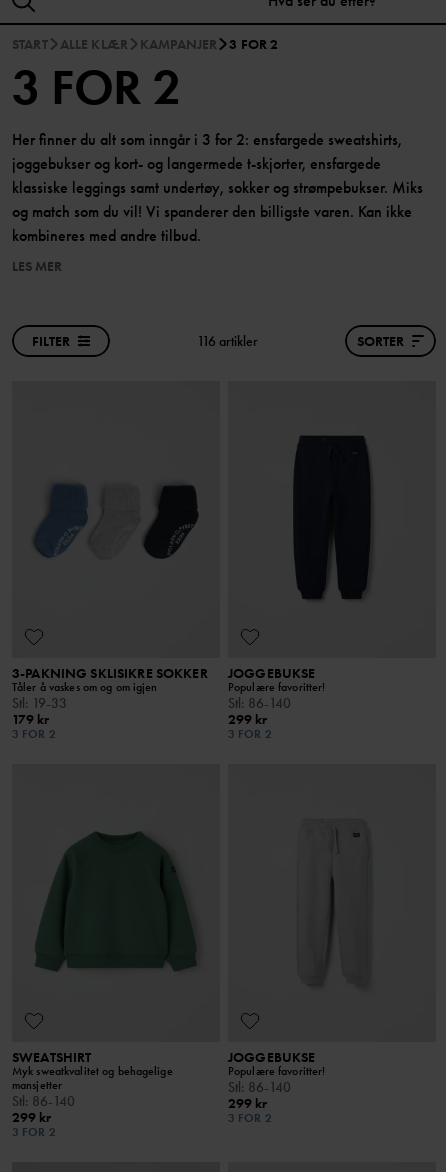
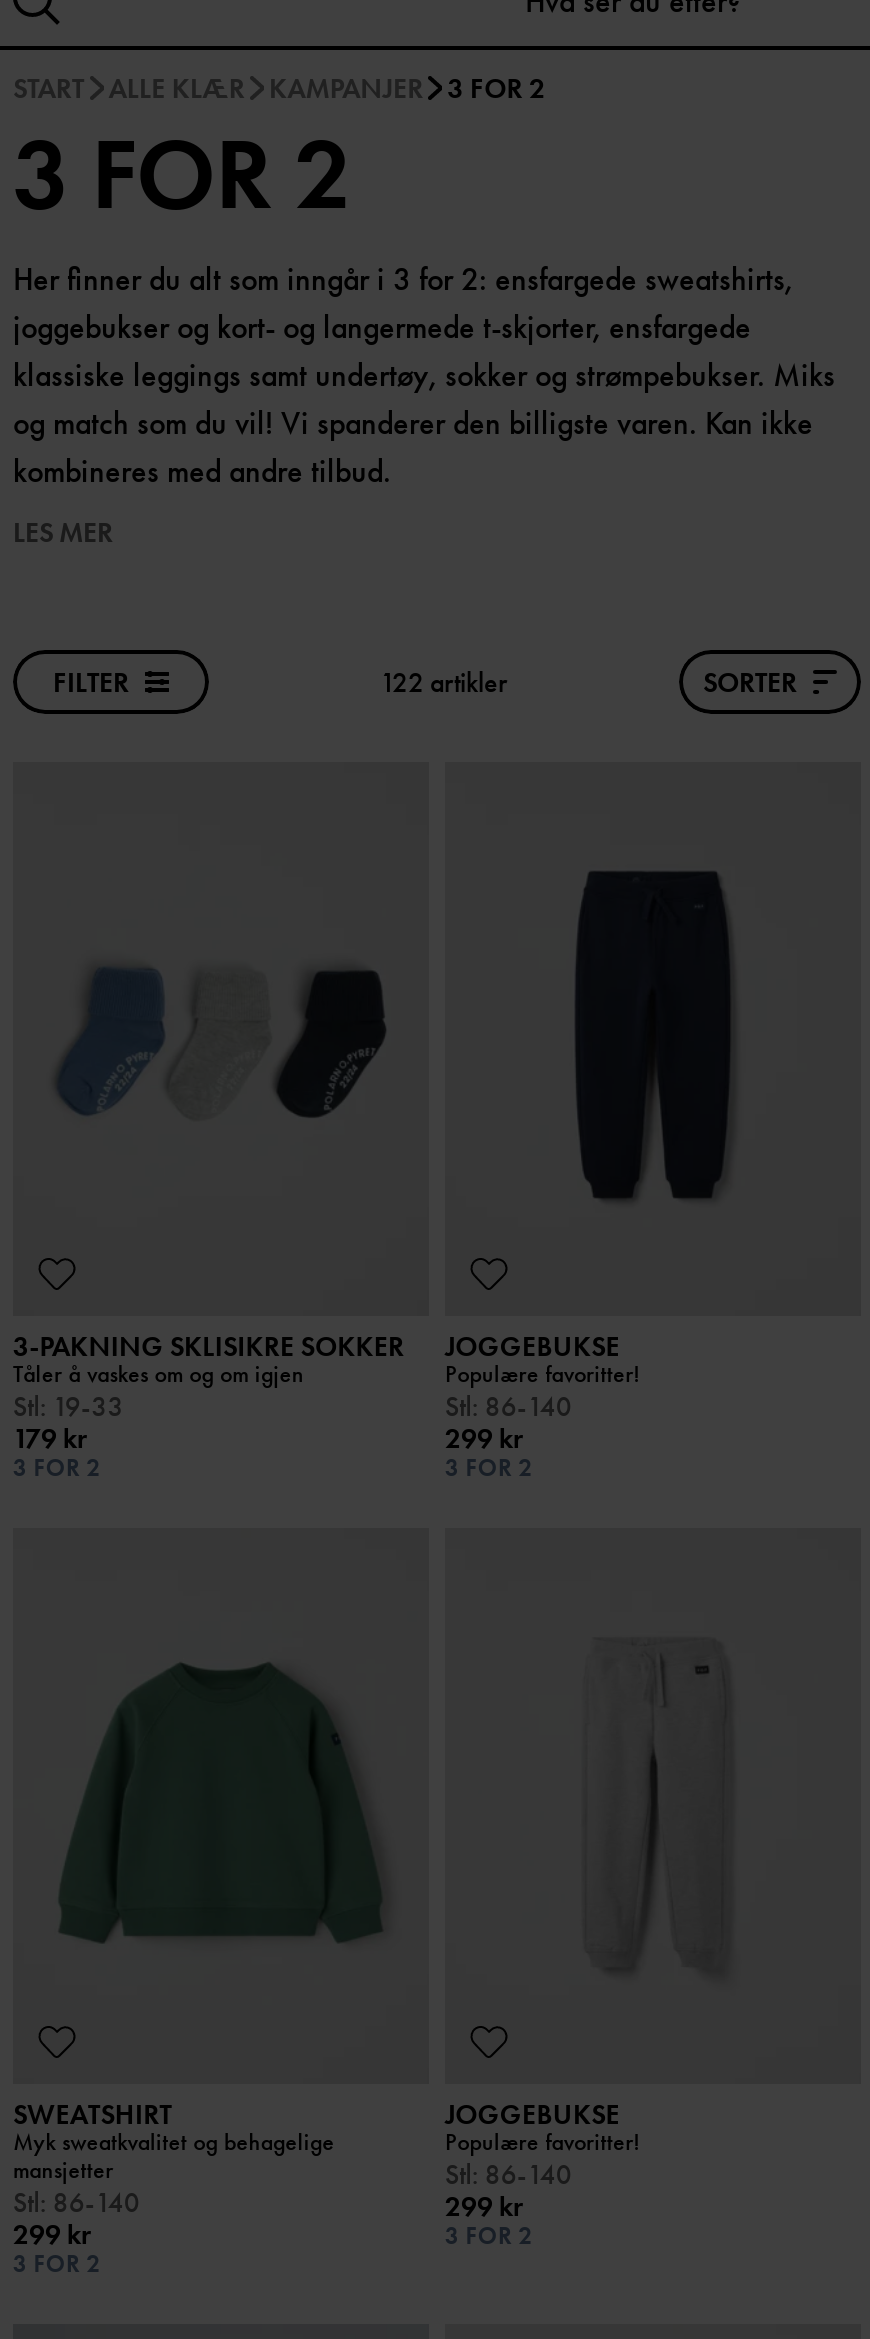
[197,332,258,350] 116 artikler -> [380,664,508,700] 122 artikler

